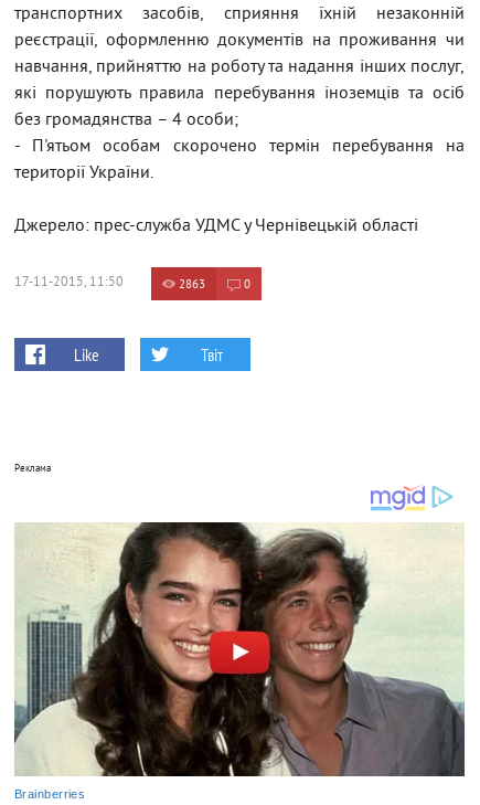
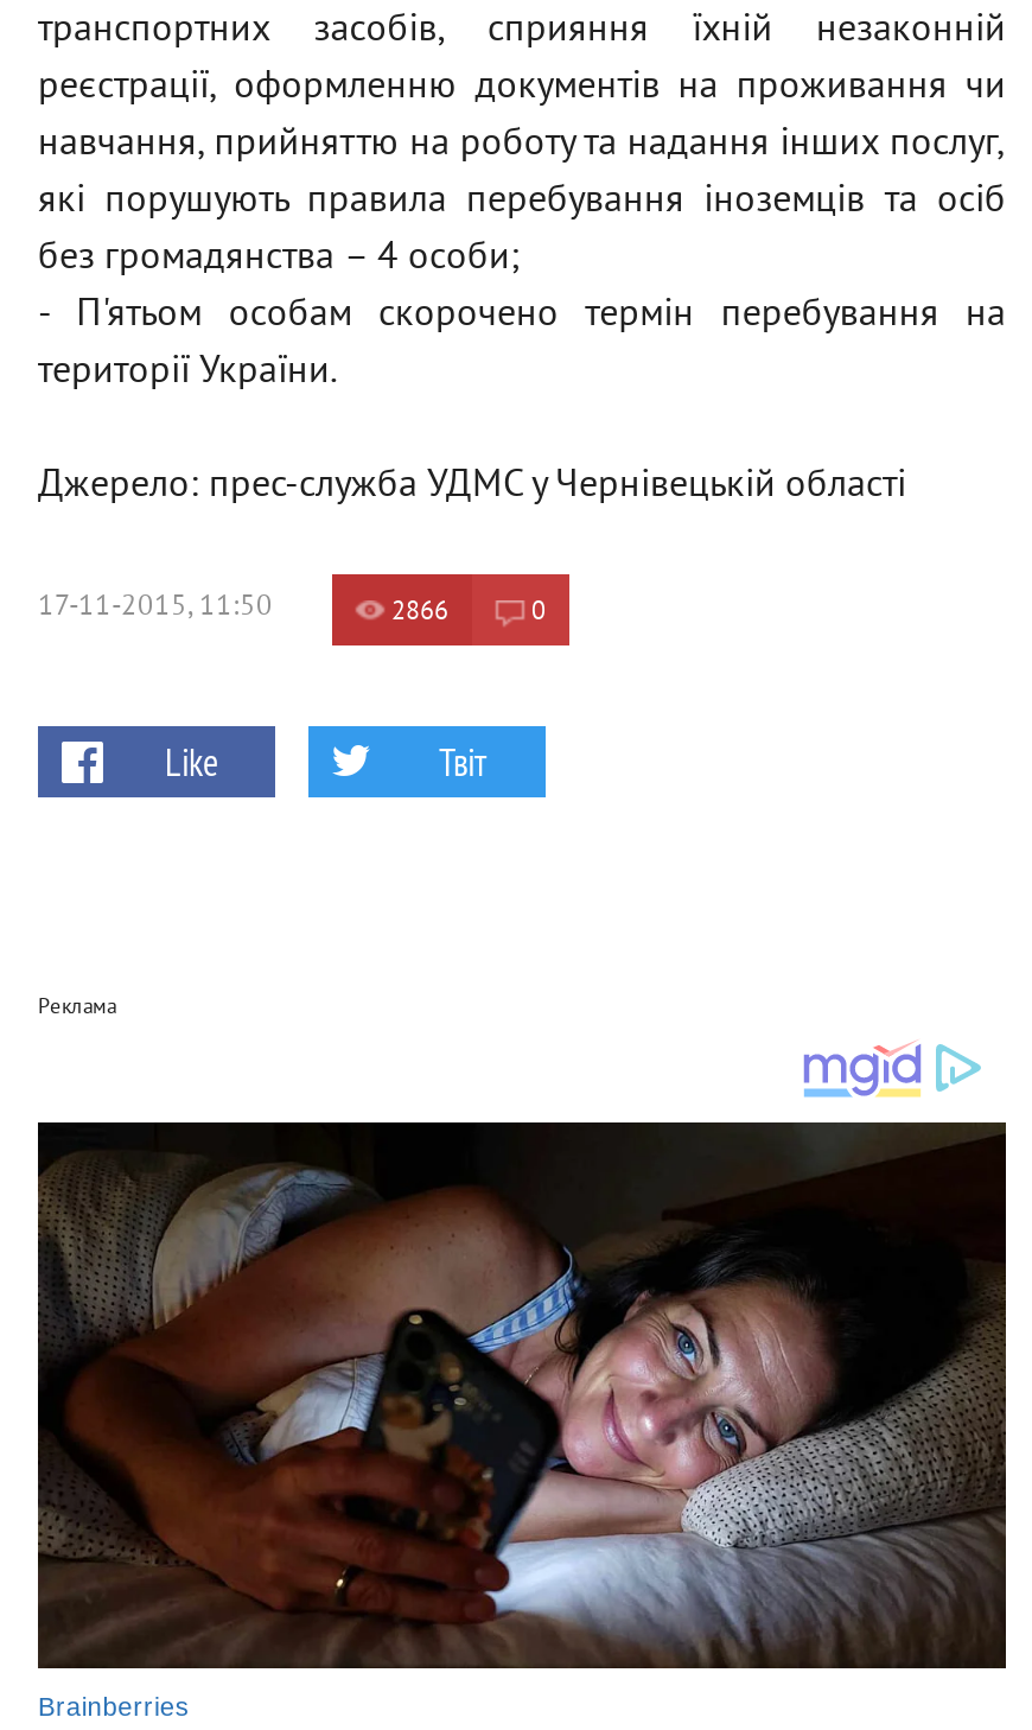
[179,277,205,293] 2863 -> [391,596,448,629] 2866
[13,522,465,777] [image] -> [36,1120,1008,1671] [image]

